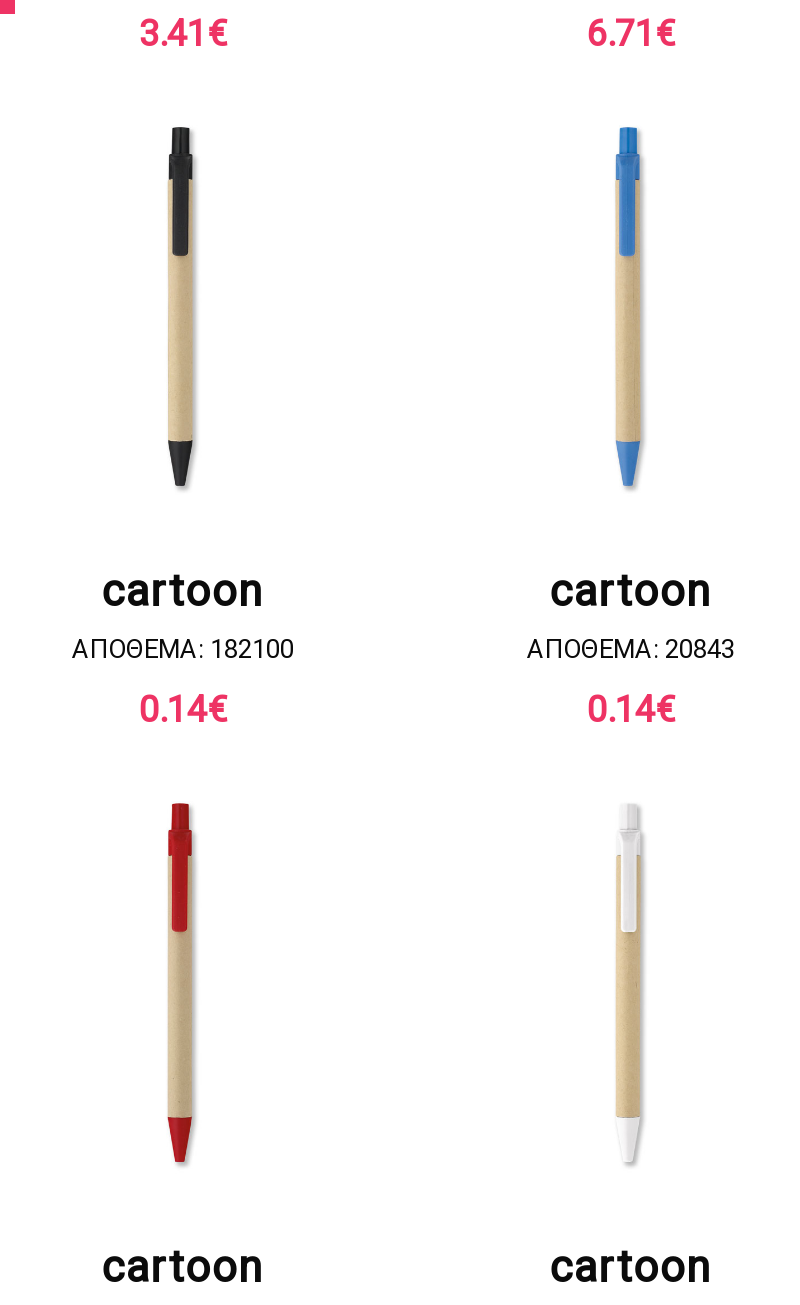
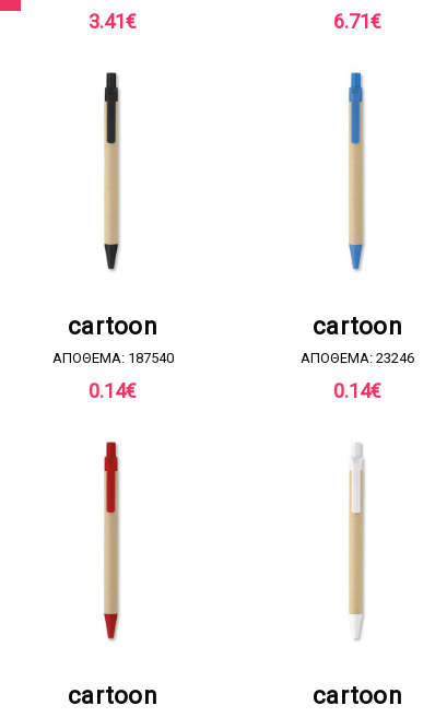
[72,634,294,664] ΑΠΟΘΕΜΑ: 182100 -> [52,350,173,366] ΑΠΟΘΕΜΑ: 187540
[527,634,735,664] ΑΠΟΘΕΜΑ: 20843 -> [301,350,414,366] ΑΠΟΘΕΜΑ: 23246

